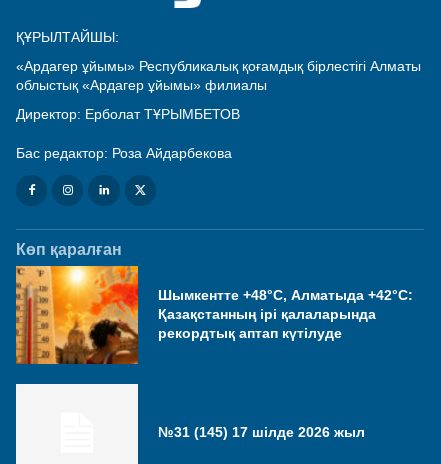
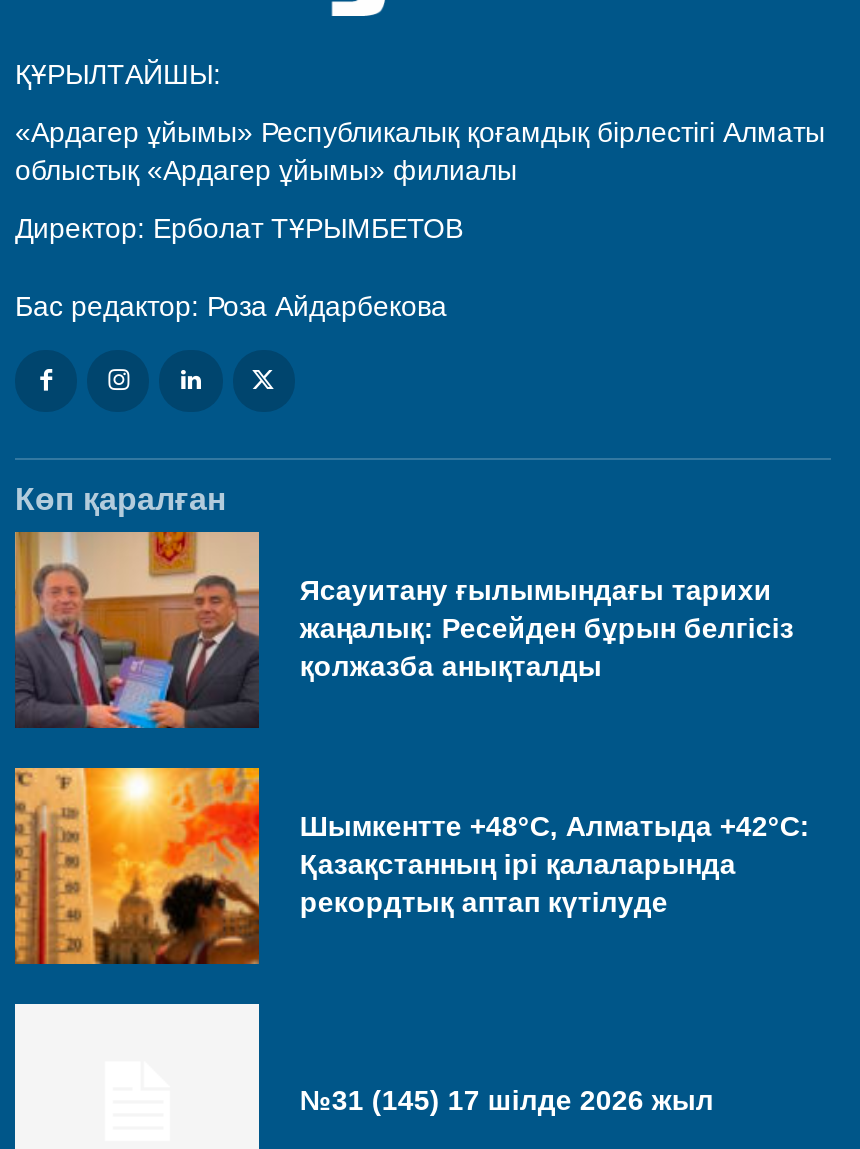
none -> [15,530,794,730] [image] | Ясауитану ғылымындағы тарихи | жаңалық: Ресейден бұрын белгісіз | қолжазба анықталды

